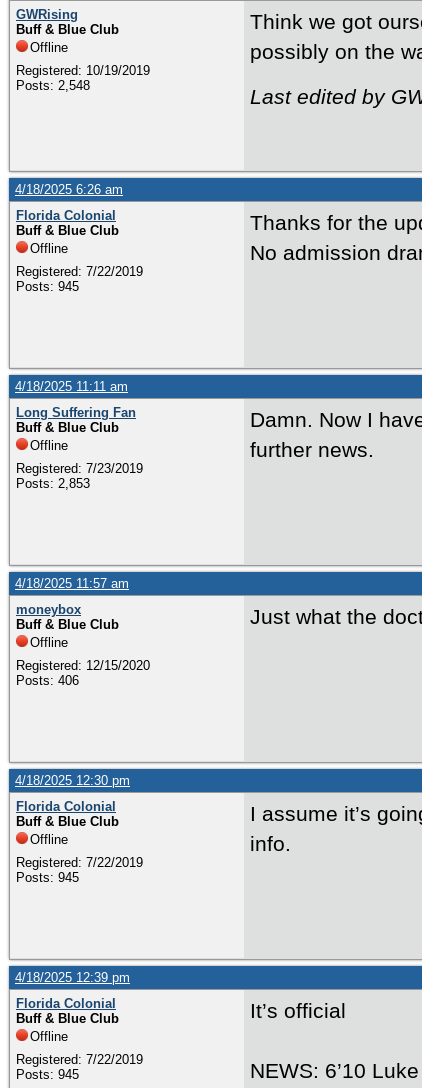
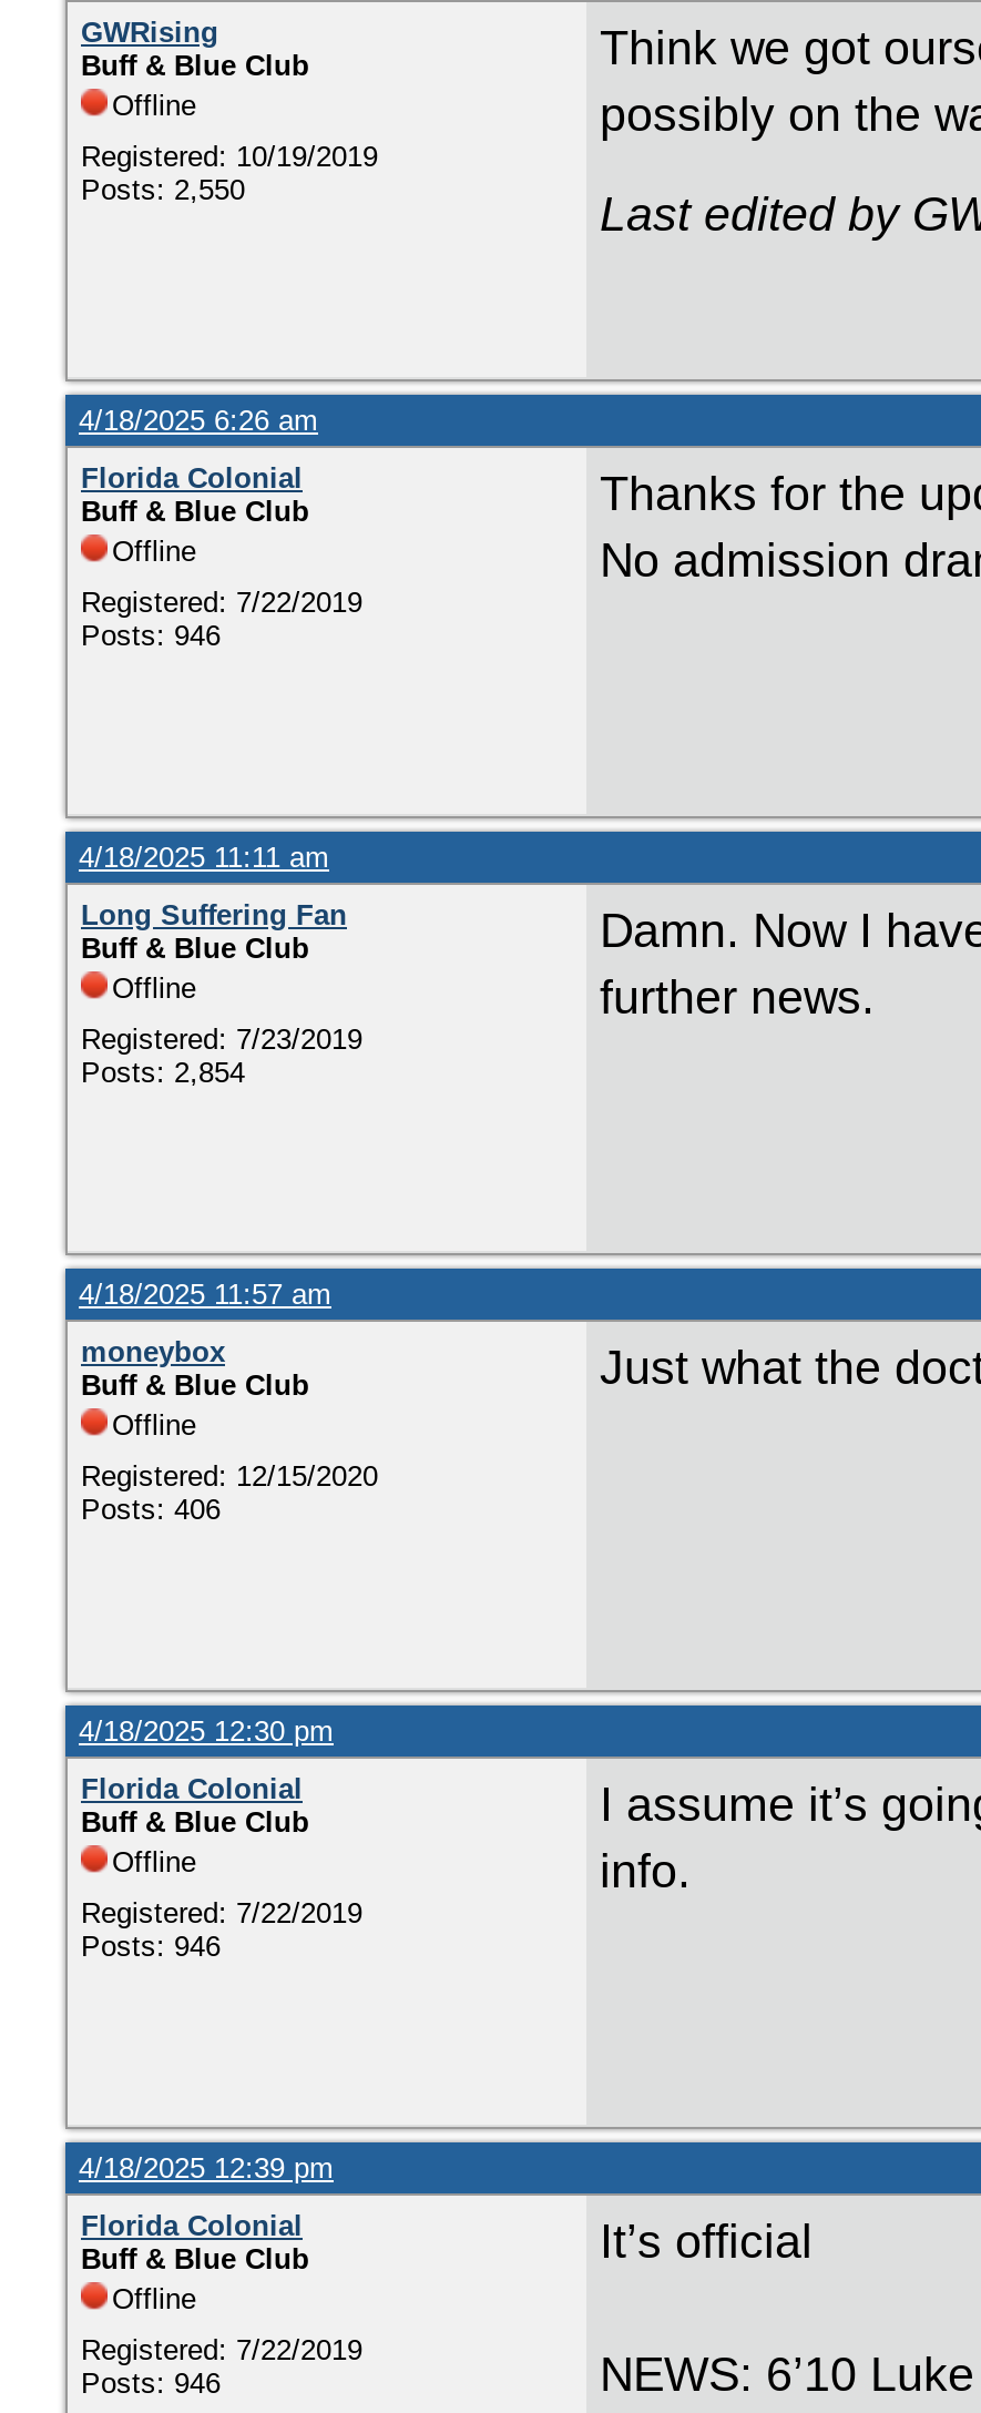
[16,78,90,93] Posts: 2,548 -> [81,173,245,206] Posts: 2,550
[16,279,79,294] Posts: 945 -> [81,619,221,652] Posts: 946
[16,476,90,491] Posts: 2,853 -> [81,1056,245,1089] Posts: 2,854
[16,870,79,885] Posts: 945 -> [81,1930,221,1963] Posts: 946
[16,1067,79,1082] Posts: 945 -> [81,2366,221,2400] Posts: 946

